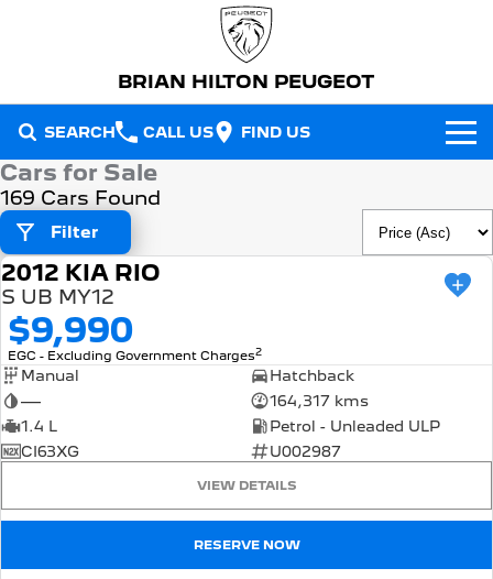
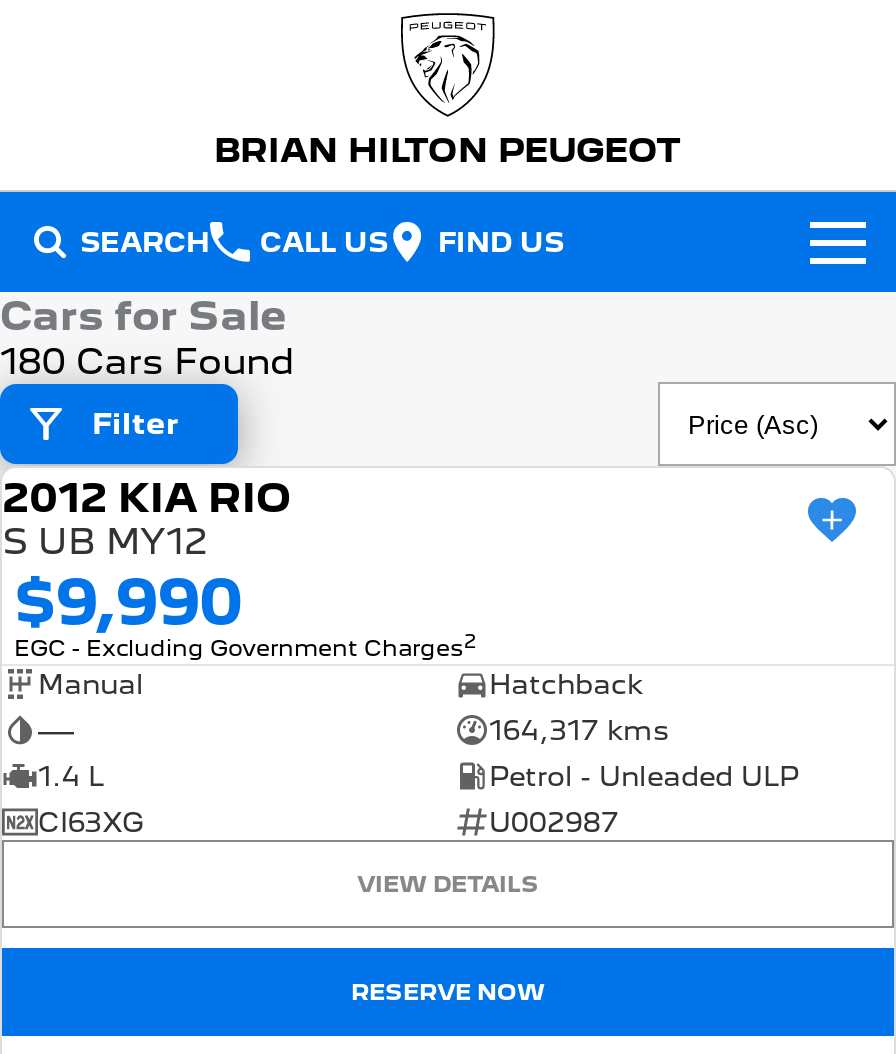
[0,186,161,209] 169 Cars Found -> [0,340,294,382] 180 Cars Found

